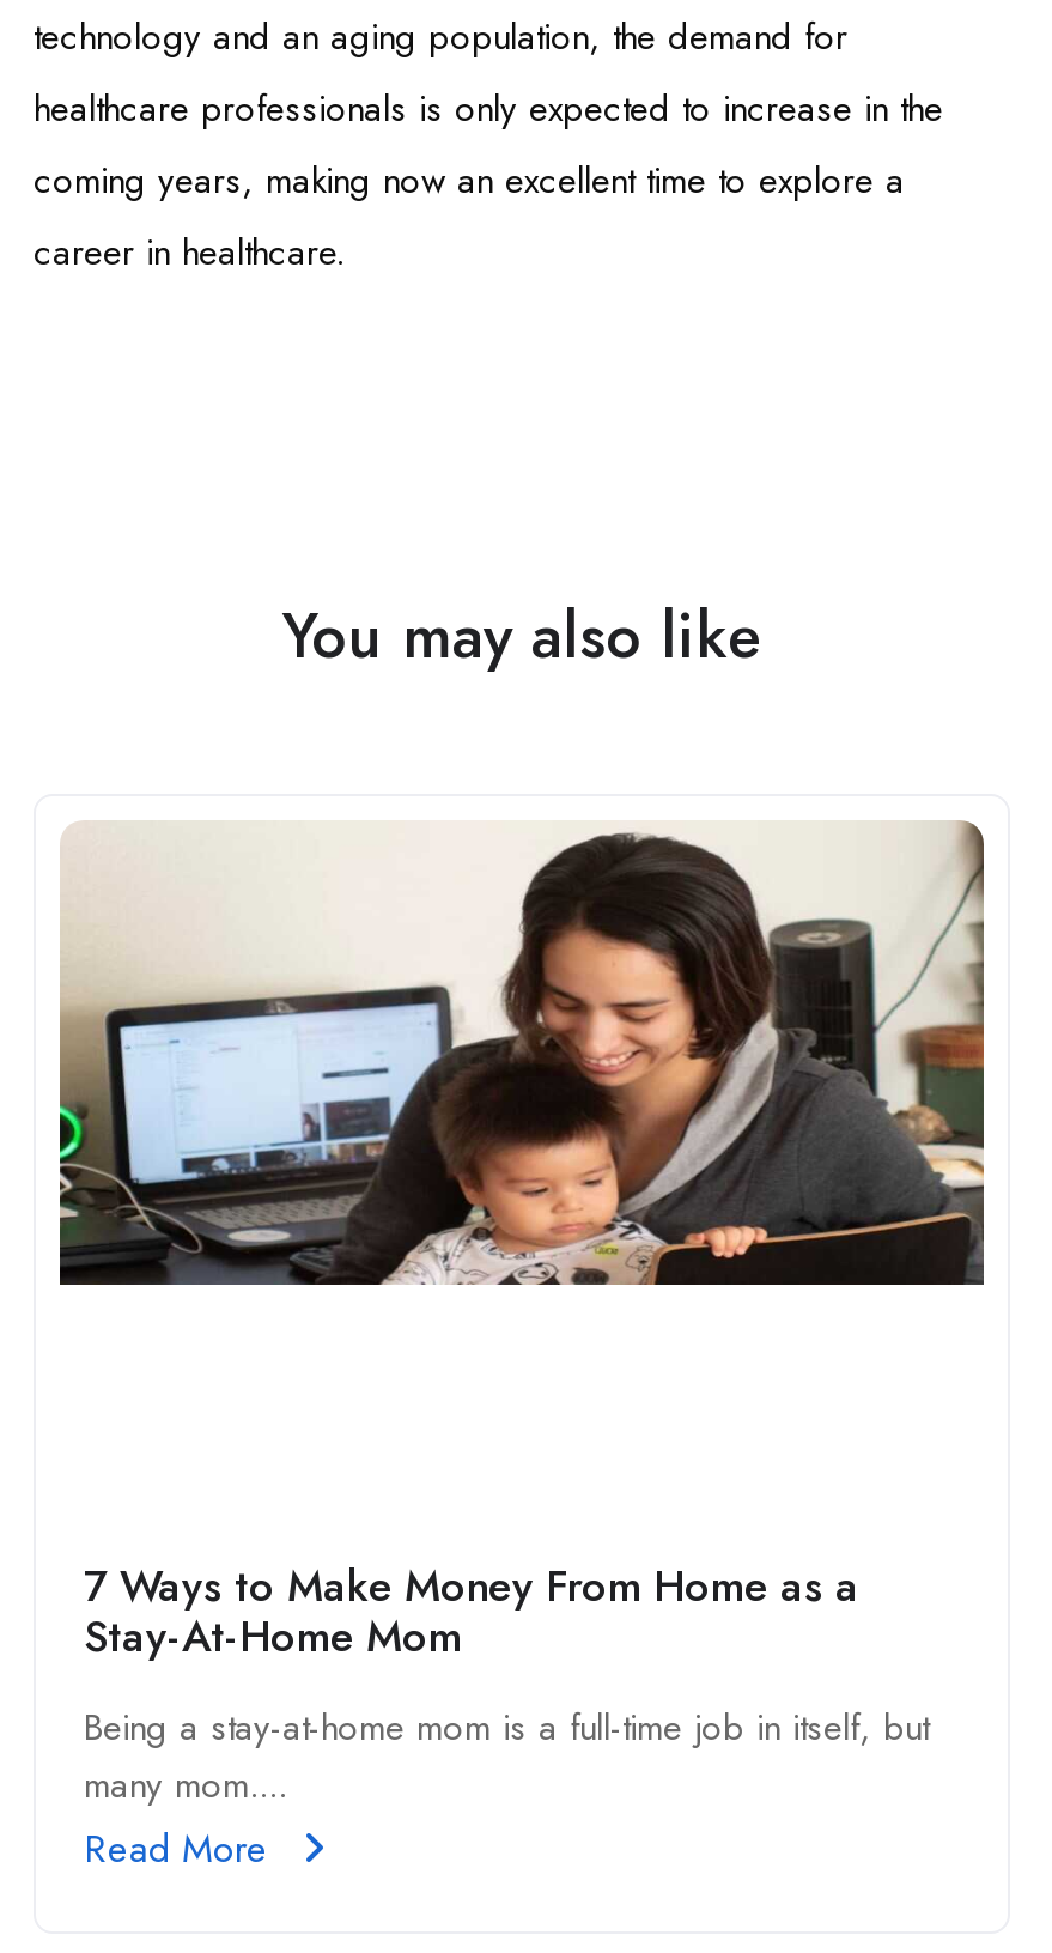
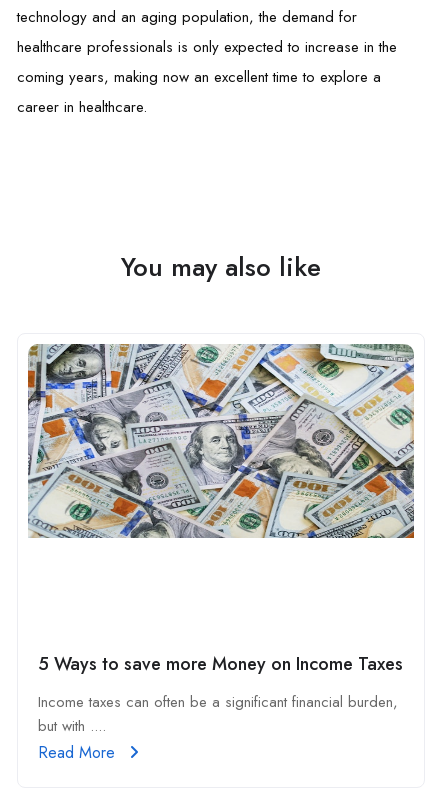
[57,823,986,1287] [image] -> [27,343,415,539] [image]
[84,1555,859,1668] 7 Ways to Make Money From Home as a | Stay-At-Home Mom -> [38,651,403,677] 5 Ways to save more Money on Income Taxes
[84,1701,929,1811] Being a stay-at-home mom is a full-time job in itself, but | many mom.... -> [38,691,398,737] Income taxes can often be a significant financial burden, | but with ....

